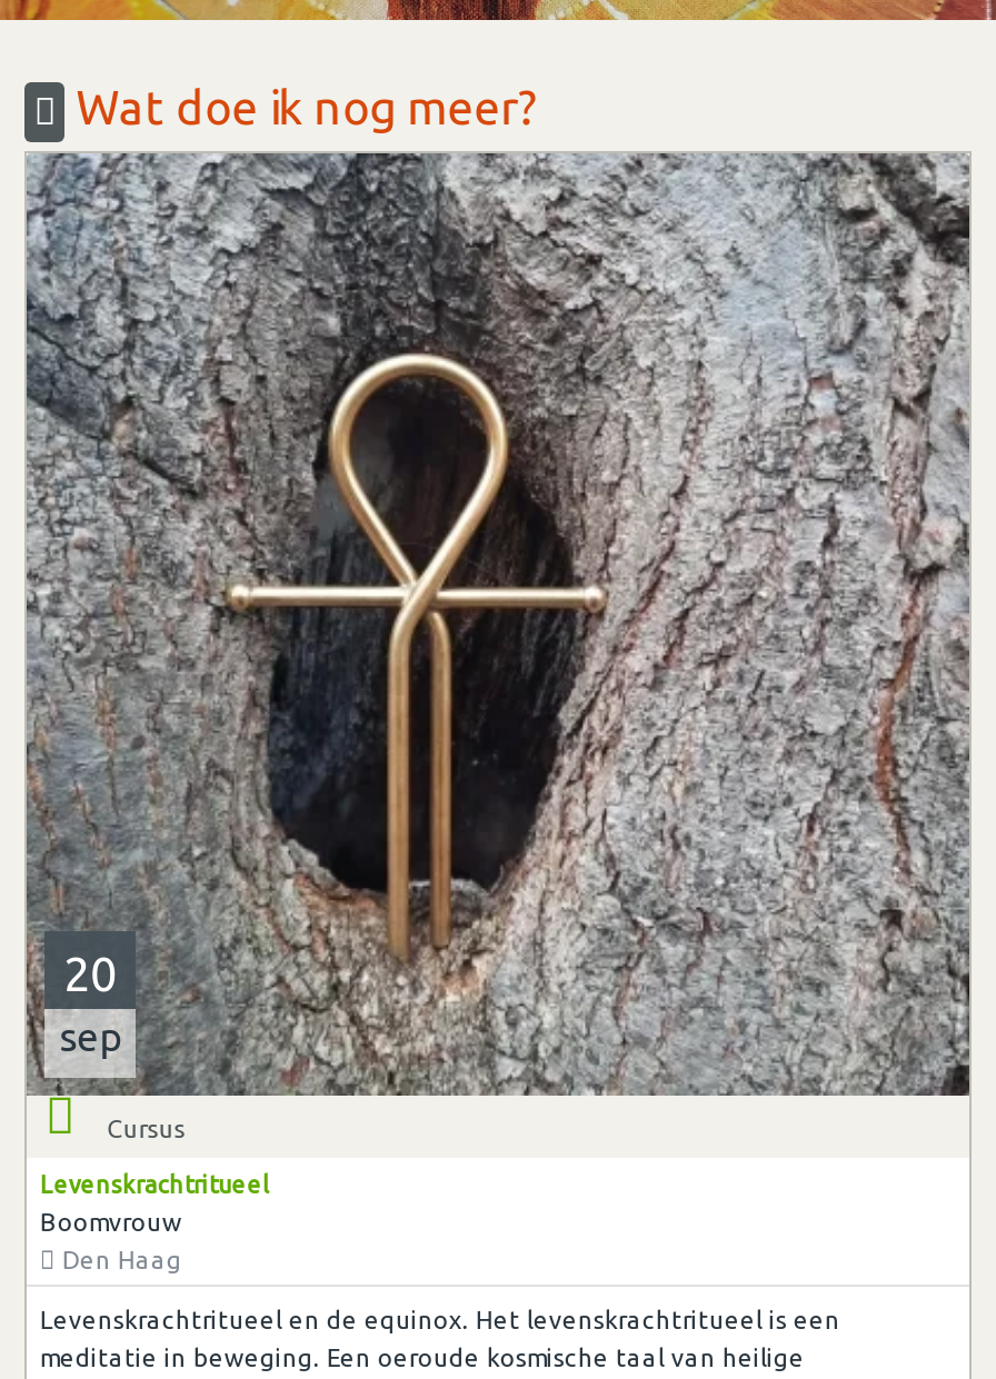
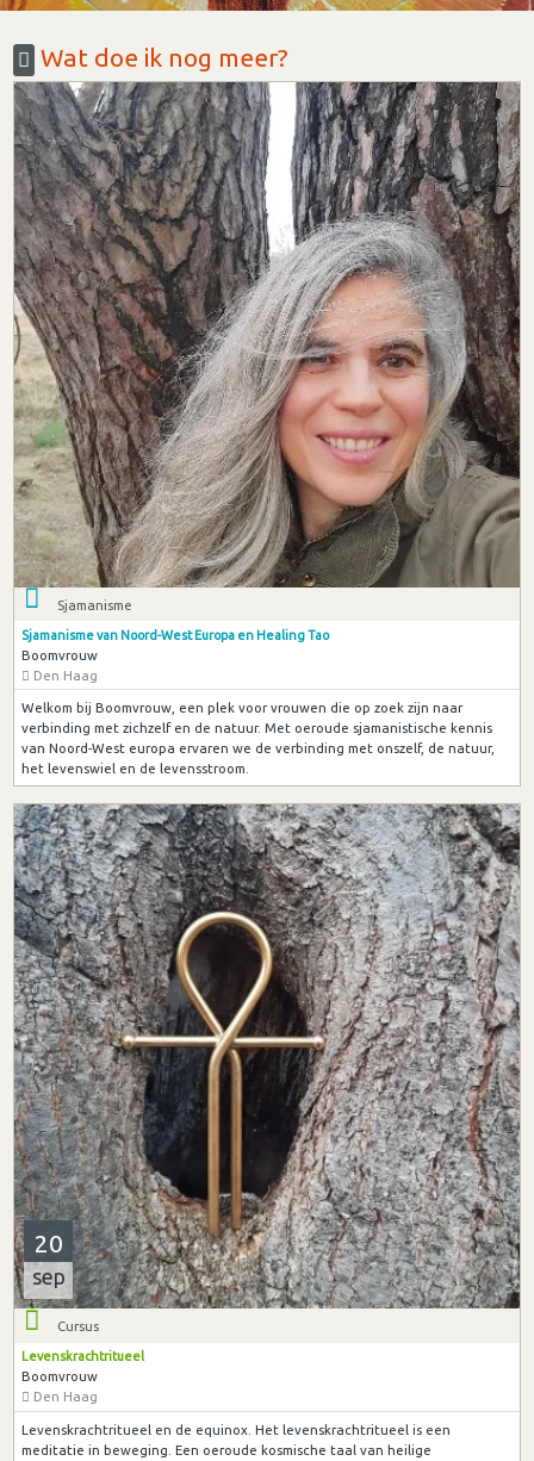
none -> [14,81,521,776] [image] | Sjamanisme | Sjamanisme van Noord-West Europa en Healing Tao | Boomvrouw | Den Haag | Welkom bij Boomvrouw, een plek voor vrouwen die op zoek zijn naar | verbinding met zichzelf en de natuur. Met oeroude sjamanistische kennis | van Noord-West europa ervaren we de verbinding met onszelf, de natuur, | het levenswiel en de levensstroom.

